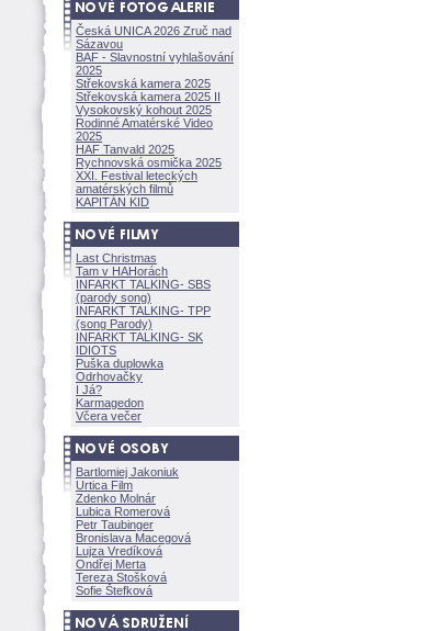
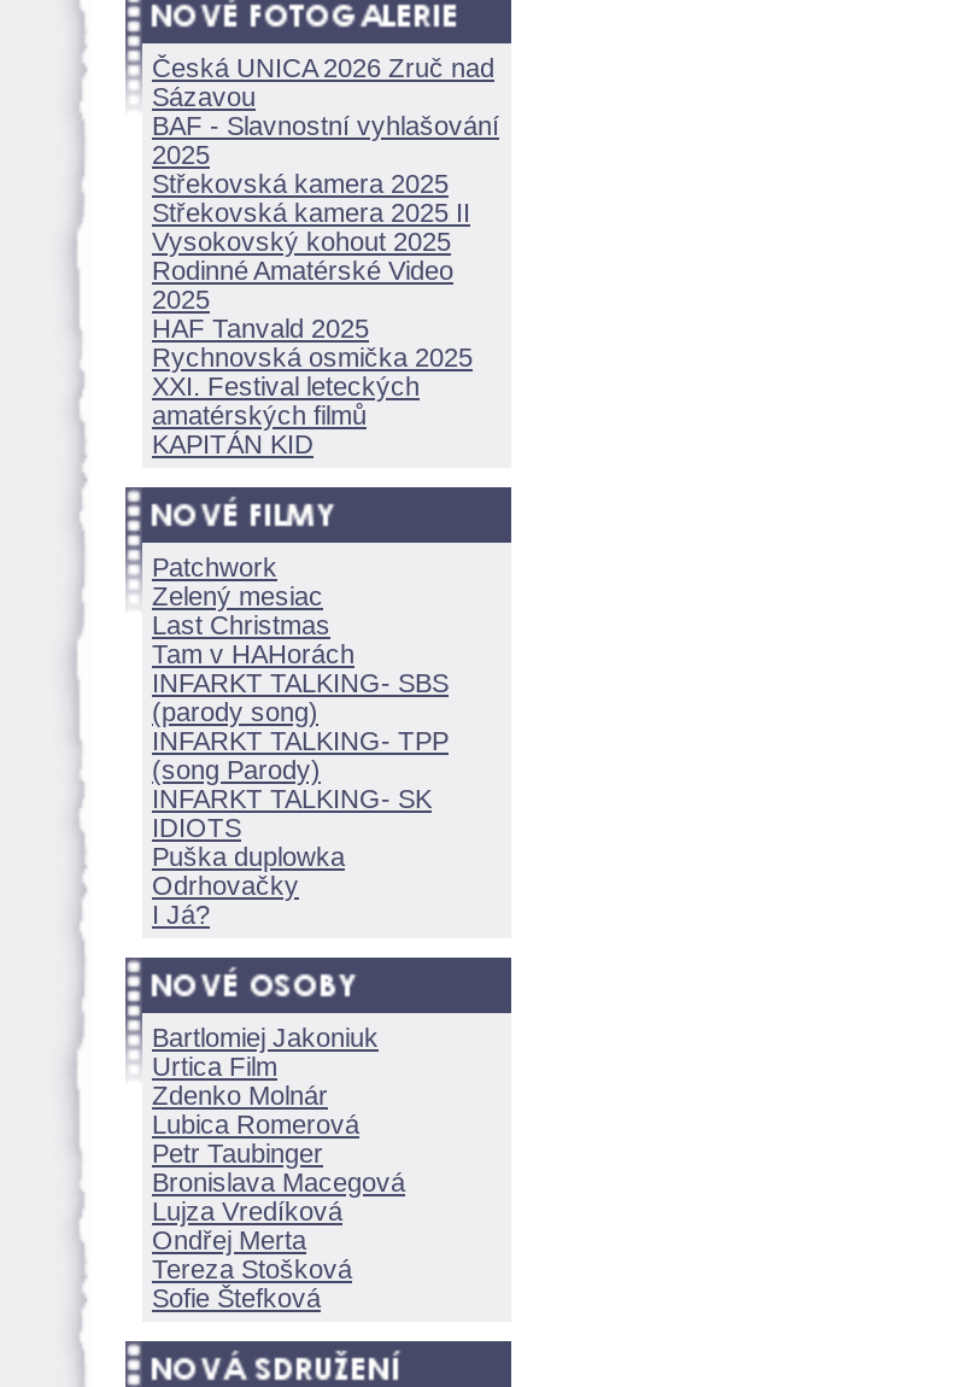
none -> [152,552,323,610] Patchwork | Zelený mesiac
moved [76,251,211,396] -> [152,610,449,929]: Last Christmas | Tam v HAHorách | INFARKT TALKING- SBS | ... | Odrhovačky | I Já?
[76,396,144,422] Karmagedon | Včera večer -> none

